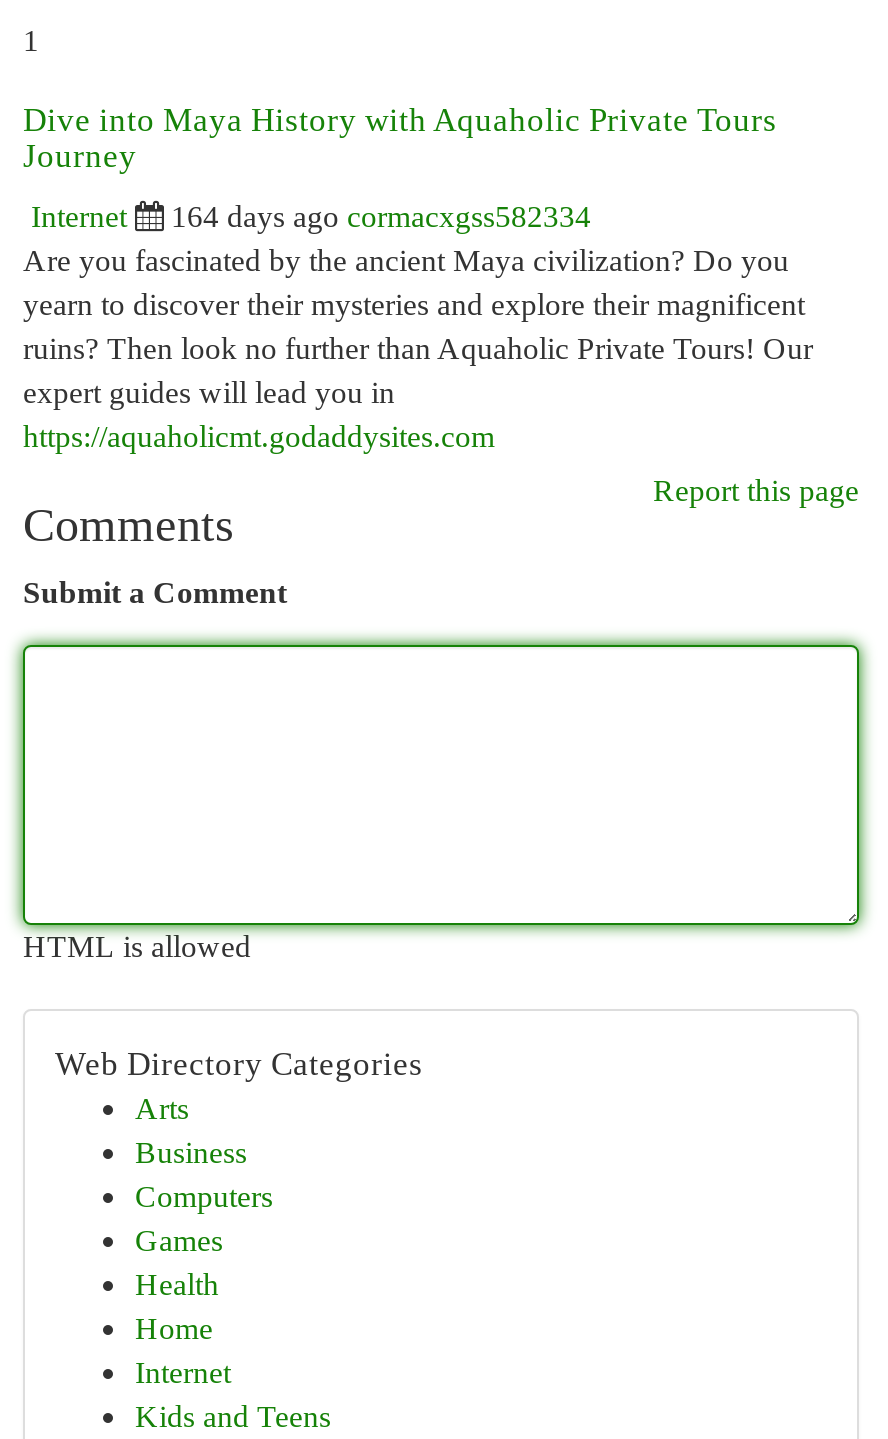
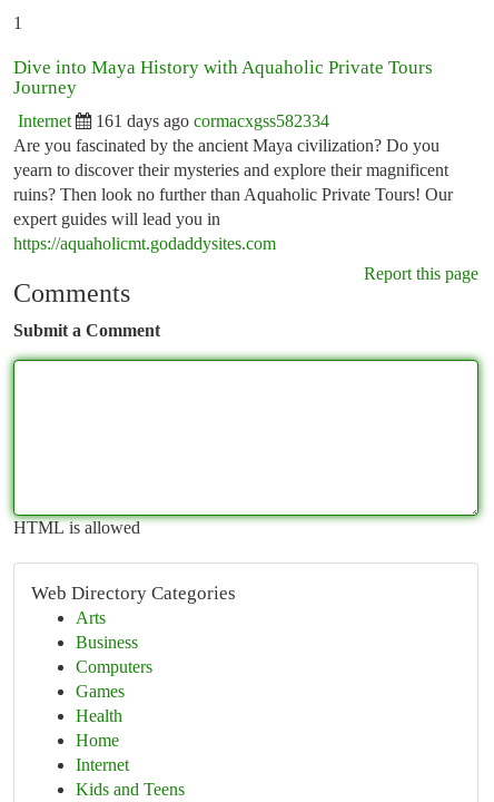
[171,199,591,233] 164 days ago cormacxgss582334 -> [96,111,329,130] 161 days ago cormacxgss582334

